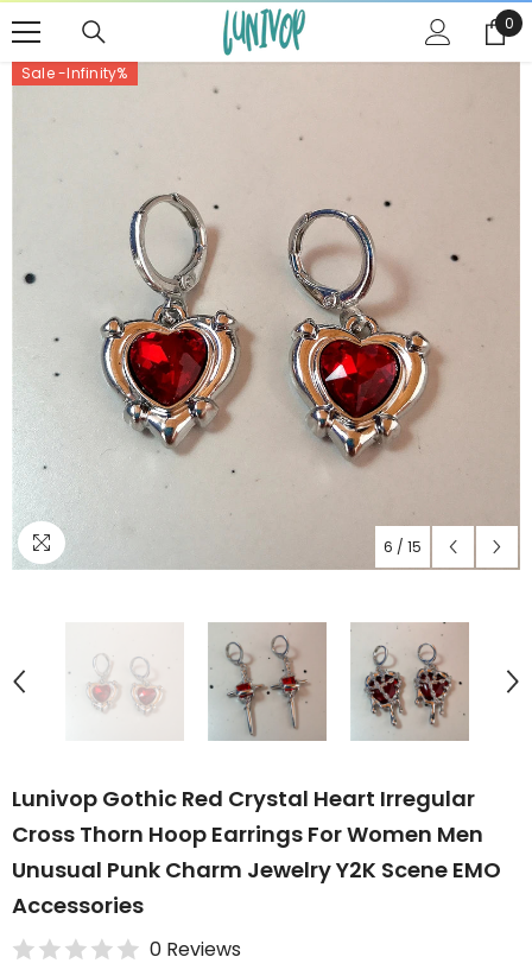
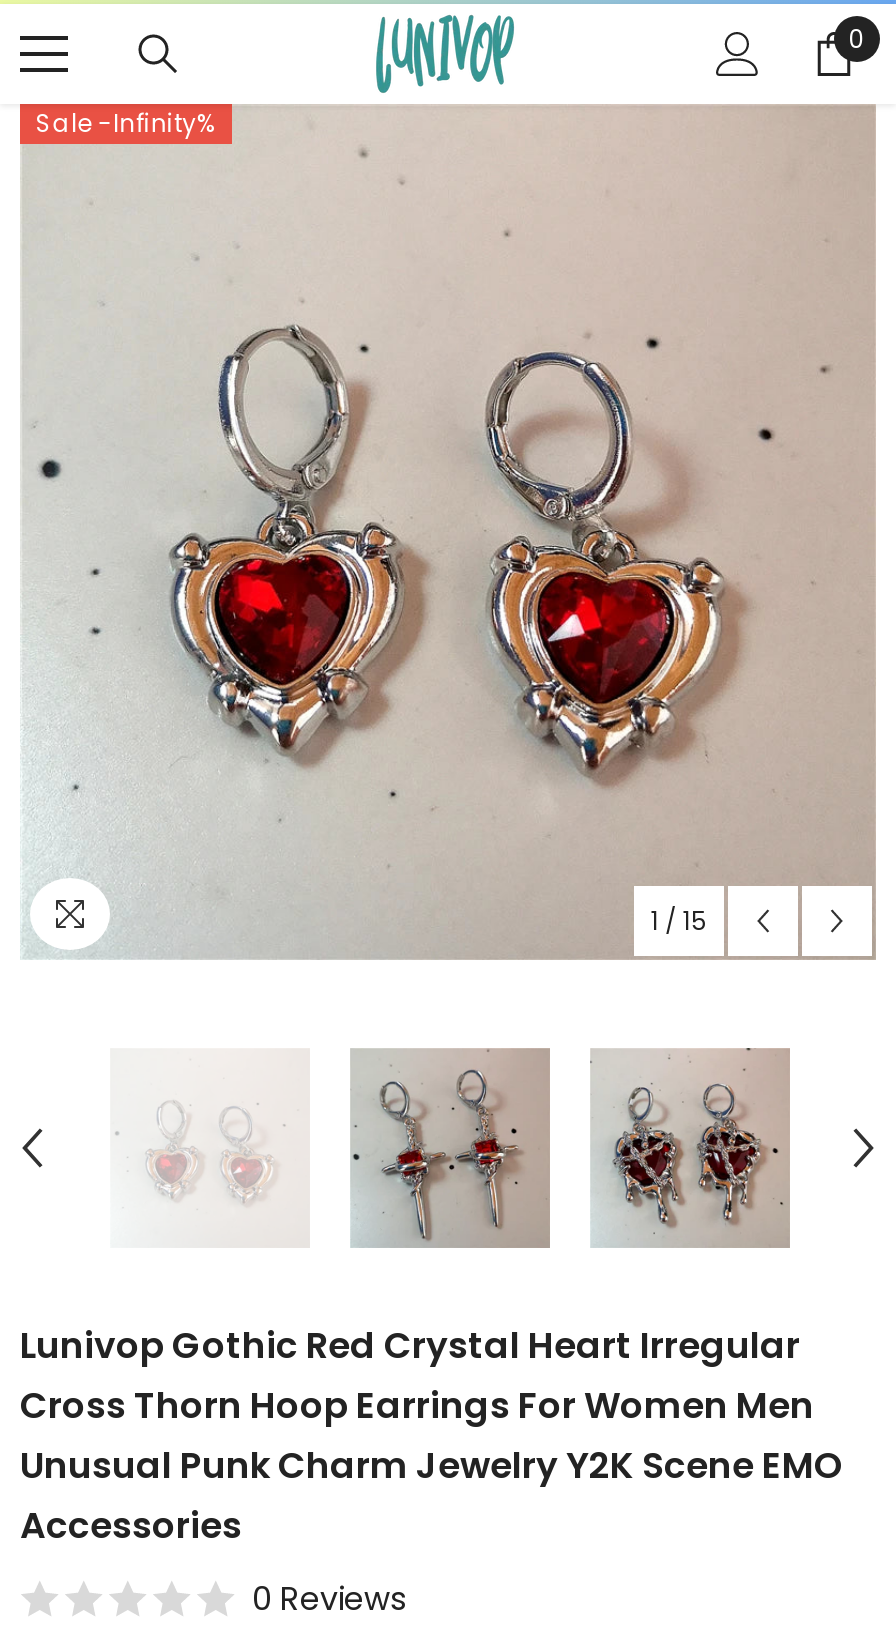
[384,537,422,557] 6 / 15 -> [651,904,707,938] 1 / 15

